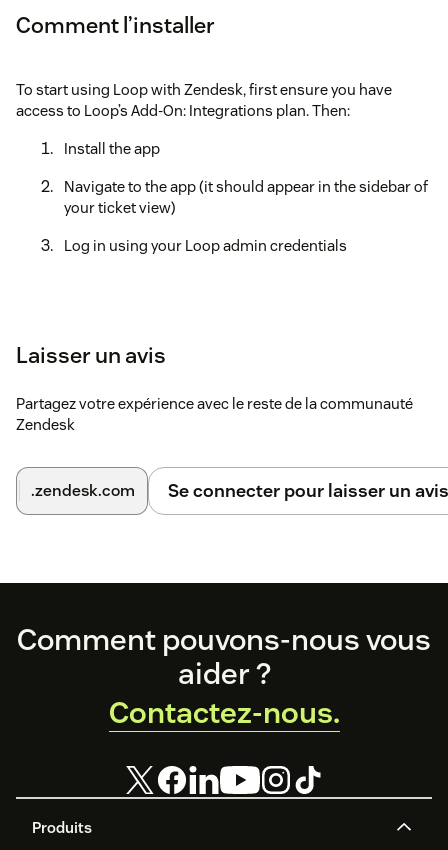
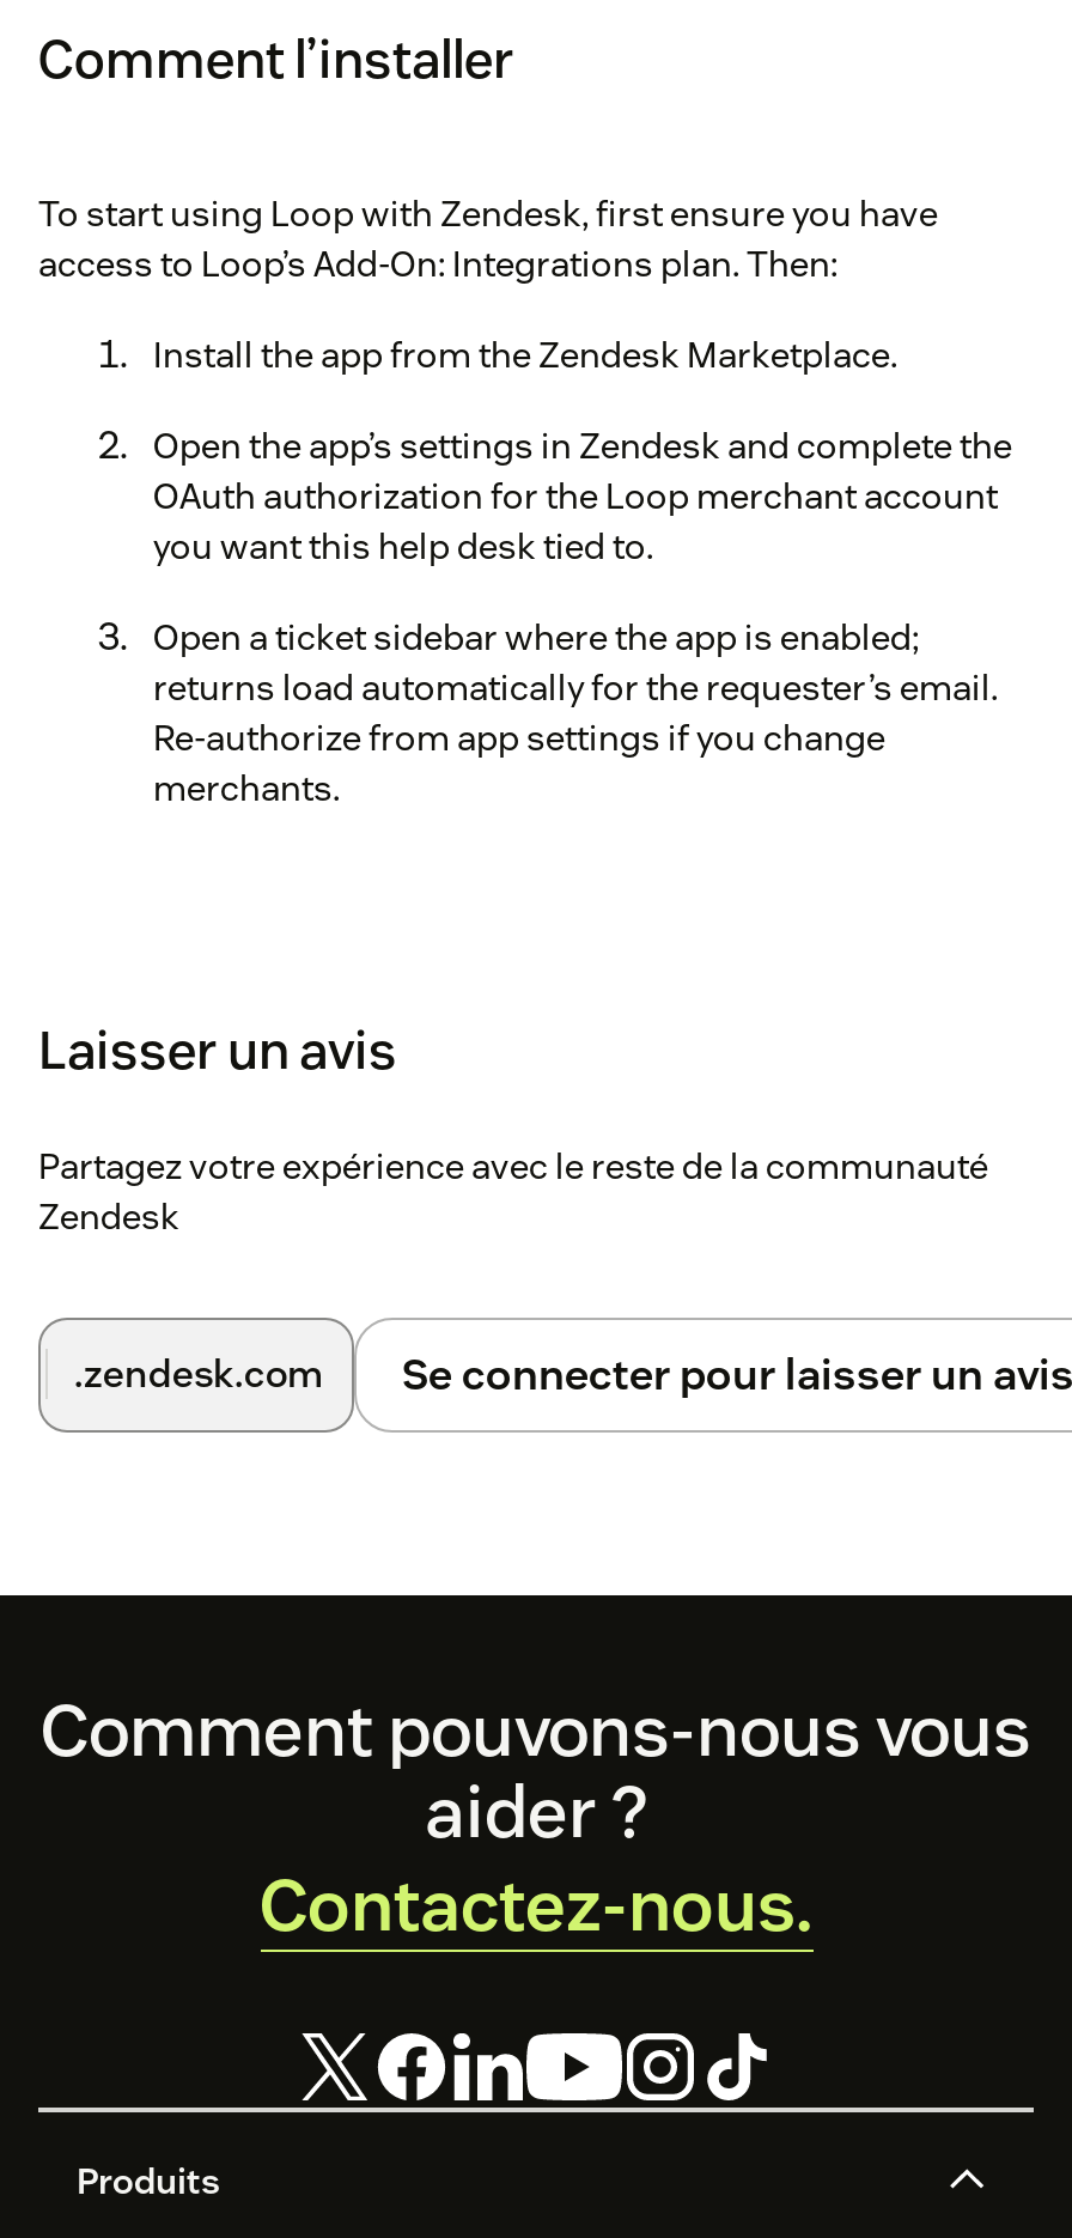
[64,139,160,158] Install the app -> [153,331,897,377] Install the app from the Zendesk Marketplace.
[64,177,428,217] Navigate to the app (it should appear in the sidebar of | your ticket view) -> [153,422,1012,568] Open the app’s settings in Zendesk and complete the | OAuth authorization for the Loop merchant account | you want this help desk tied to.
[64,236,347,255] Log in using your Loop admin credentials -> [153,613,998,810] Open a ticket sidebar where the app is enabled; | returns load automatically for the requester’s email. | Re-authorize from app settings if you change | merchants.

